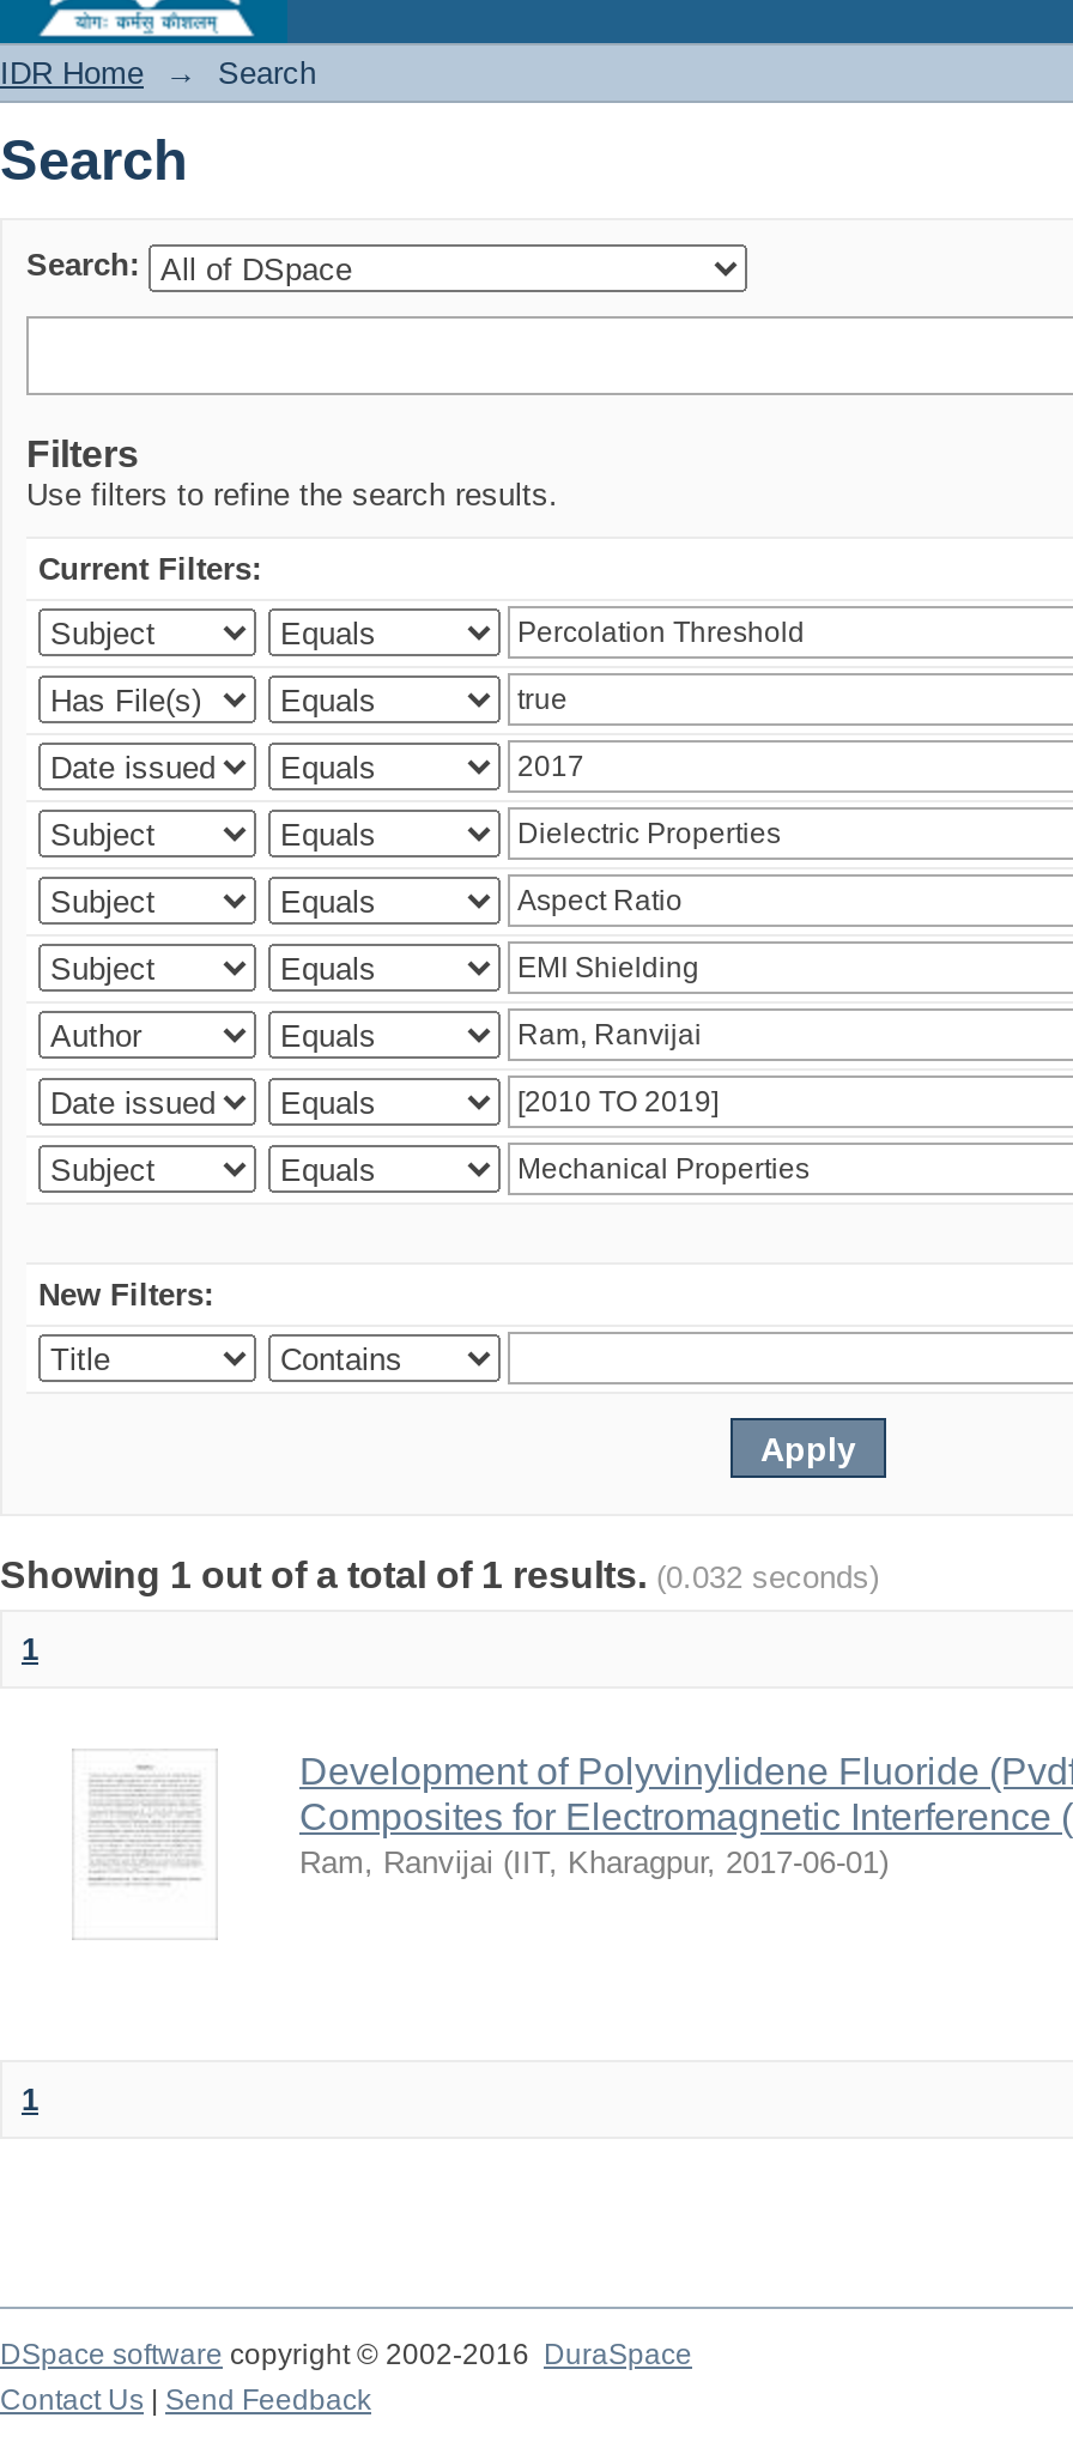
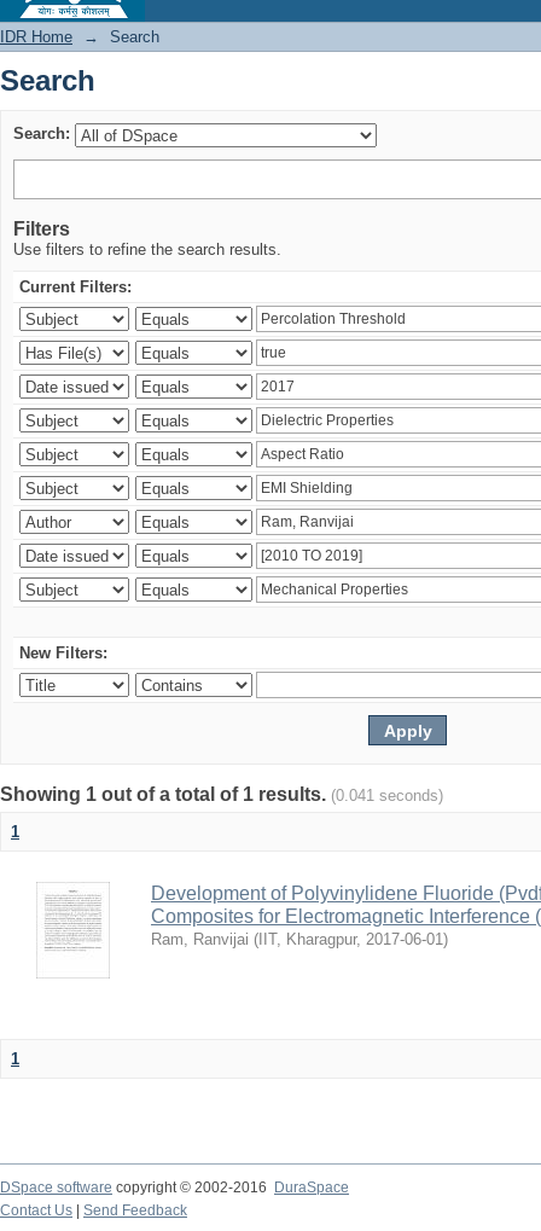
[0,1555,879,1595] Showing 1 out of a total of 1 results. (0.032 seconds) -> [0,784,443,805] Showing 1 out of a total of 1 results. (0.041 seconds)

